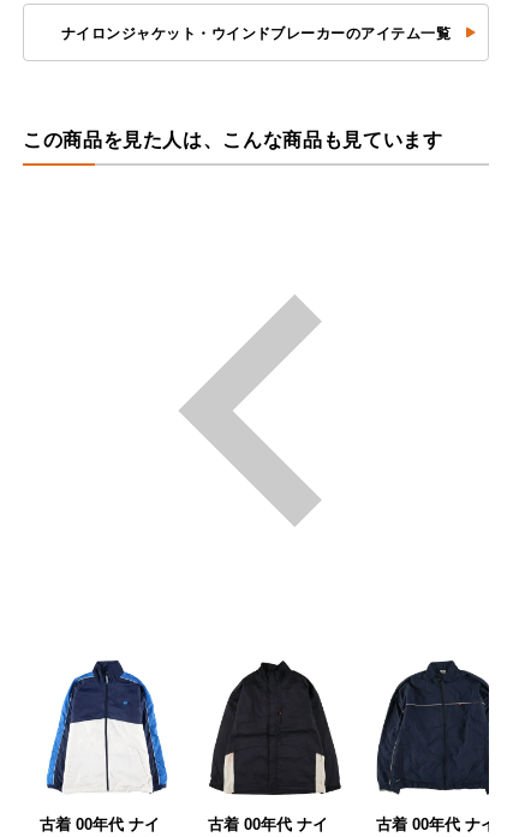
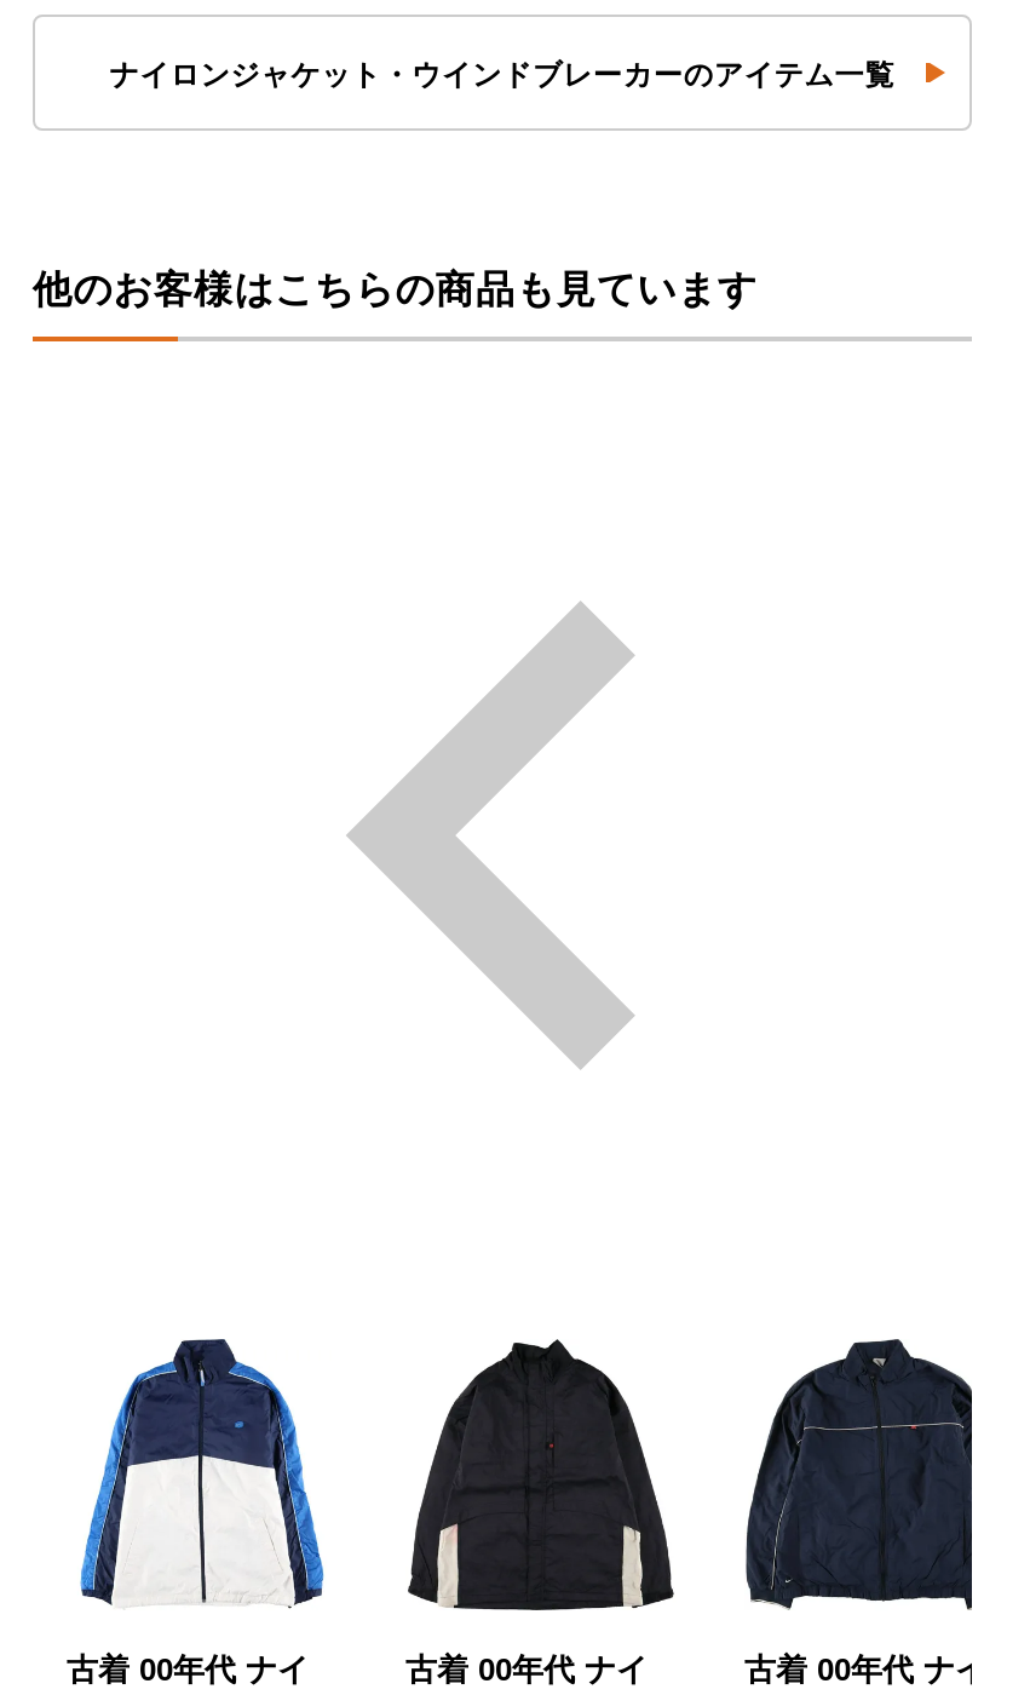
[23,129,443,150] この商品を見た人は、こんな商品も見ています -> [33,268,758,309] 他のお客様はこちらの商品も見ています

